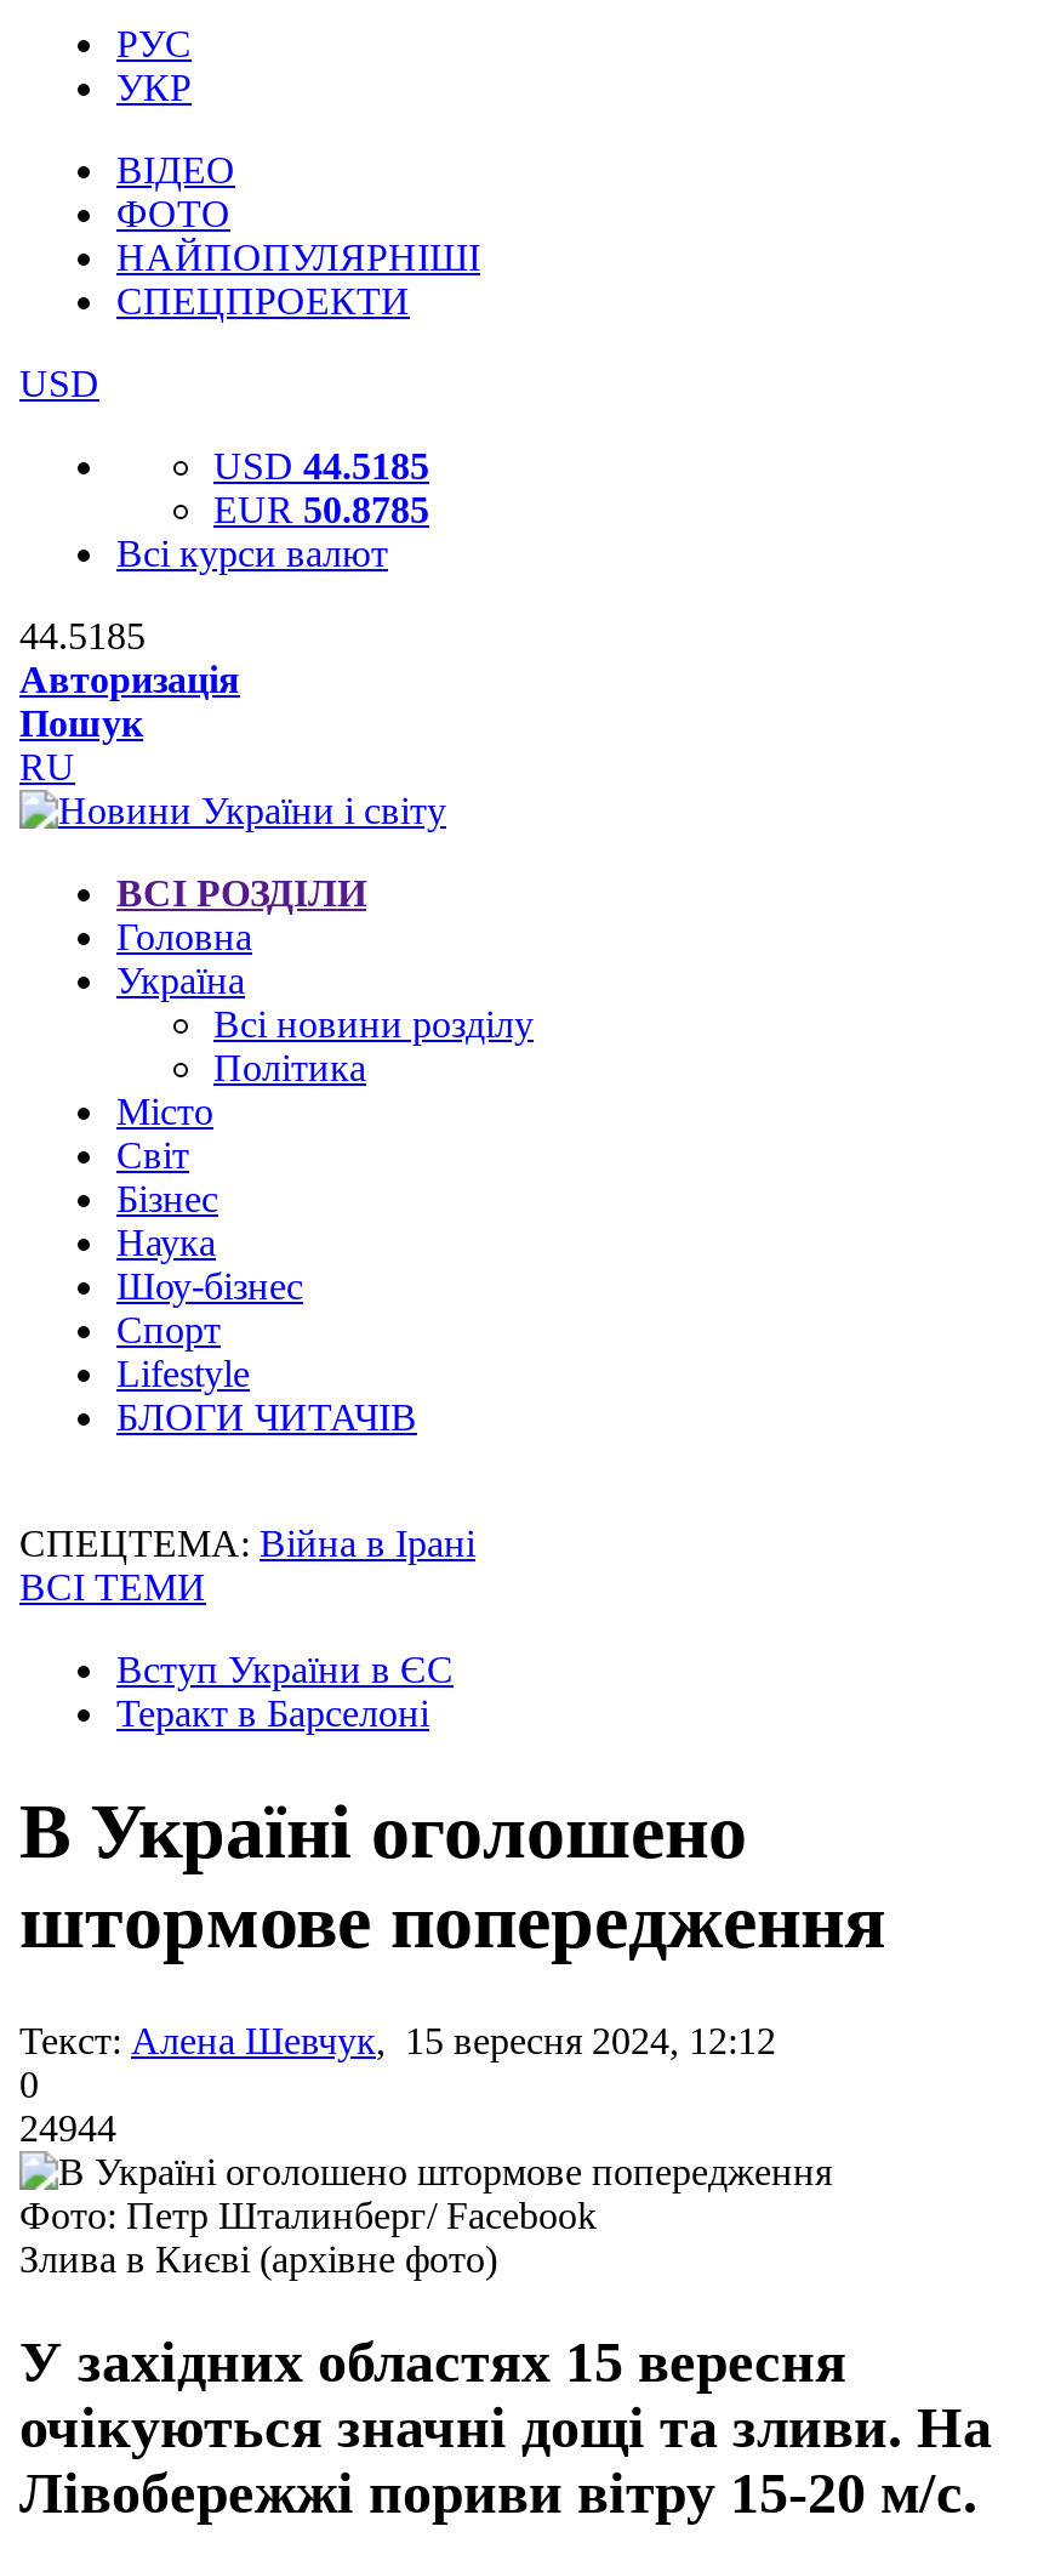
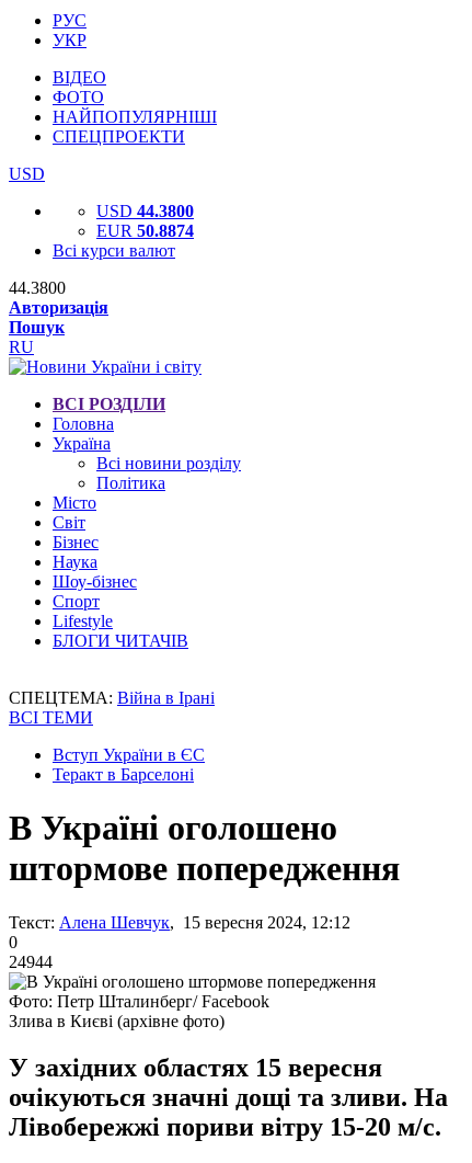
[213,445,429,487] USD 44.5185 -> [96,202,194,220] USD 44.3800
[213,489,429,530] EUR 50.8785 -> [96,221,194,240] EUR 50.8874
[19,615,146,656] 44.5185 -> [9,278,66,297] 44.3800

